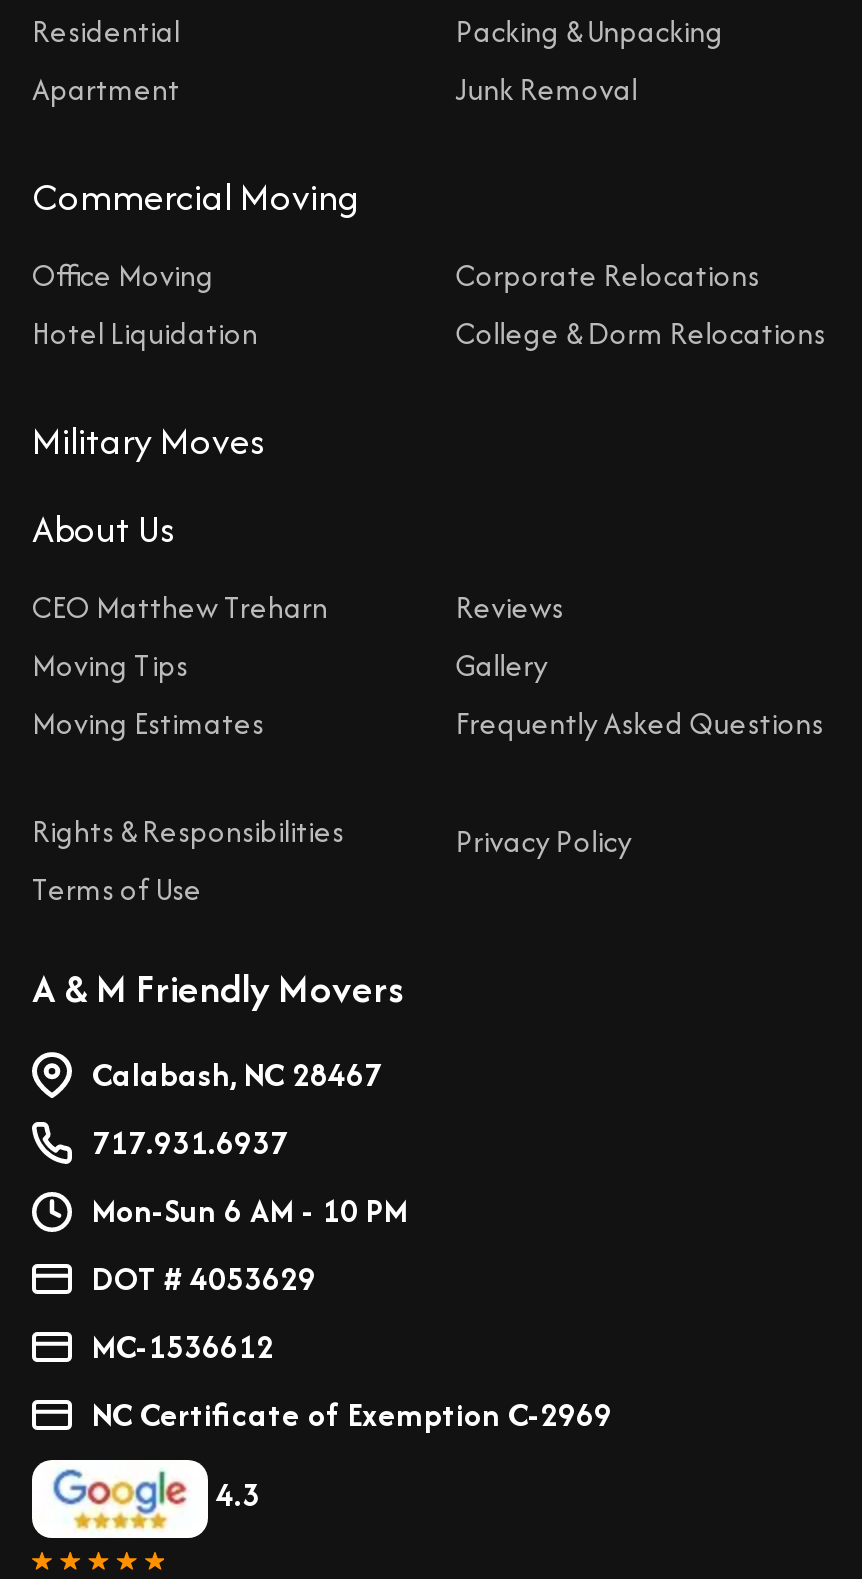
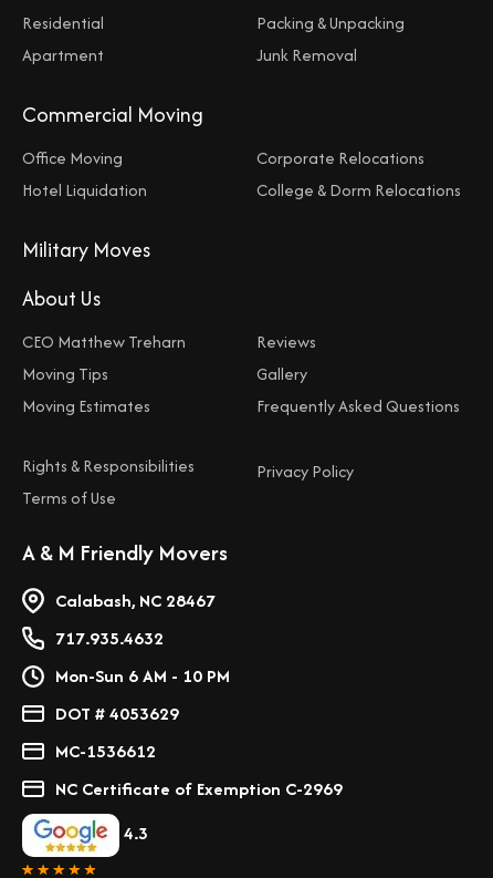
[92,1120,288,1166] 717.931.6937 -> [55,626,164,651] 717.935.4632

